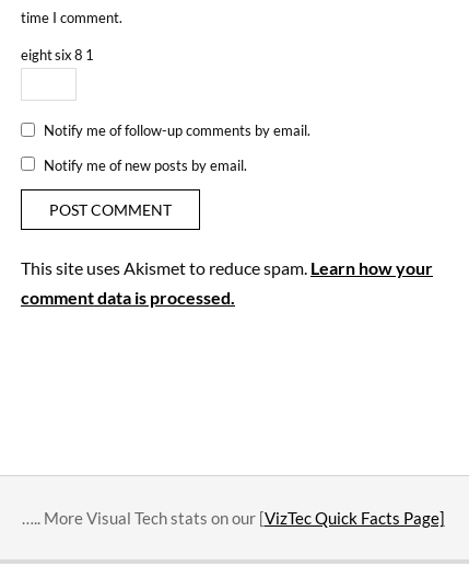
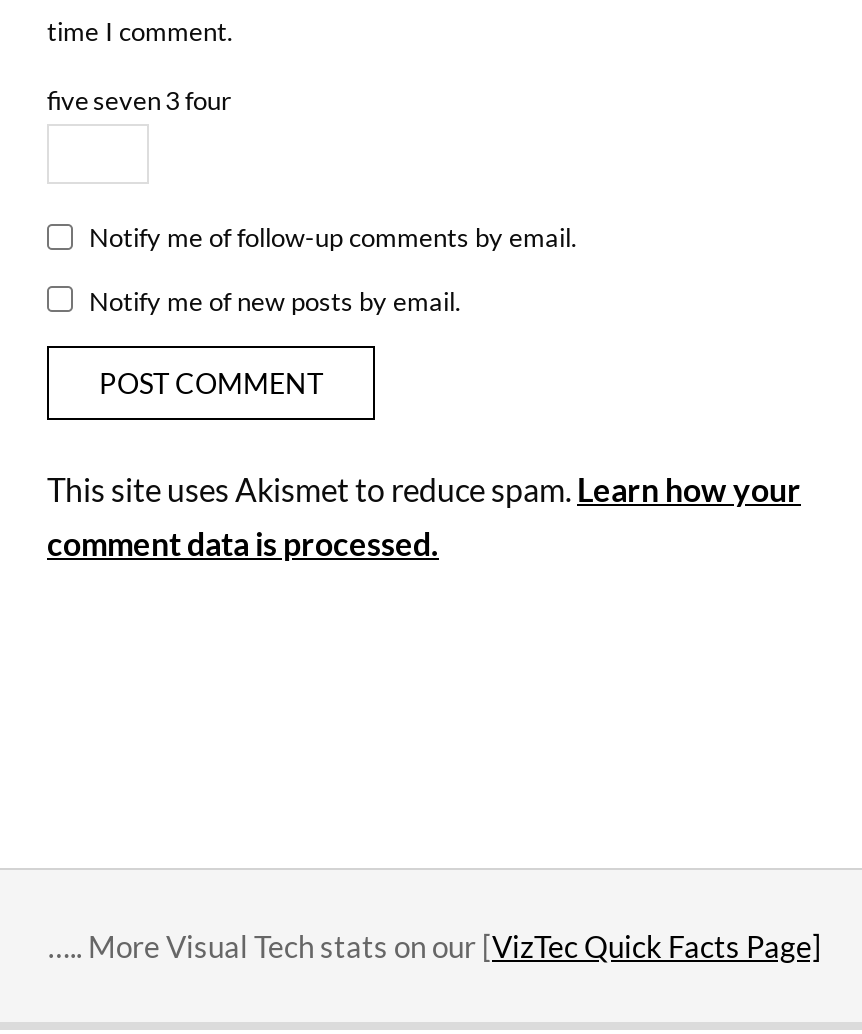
[21,46,94,63] eight six 8 1 -> [47,84,231,116] five seven 3 four

